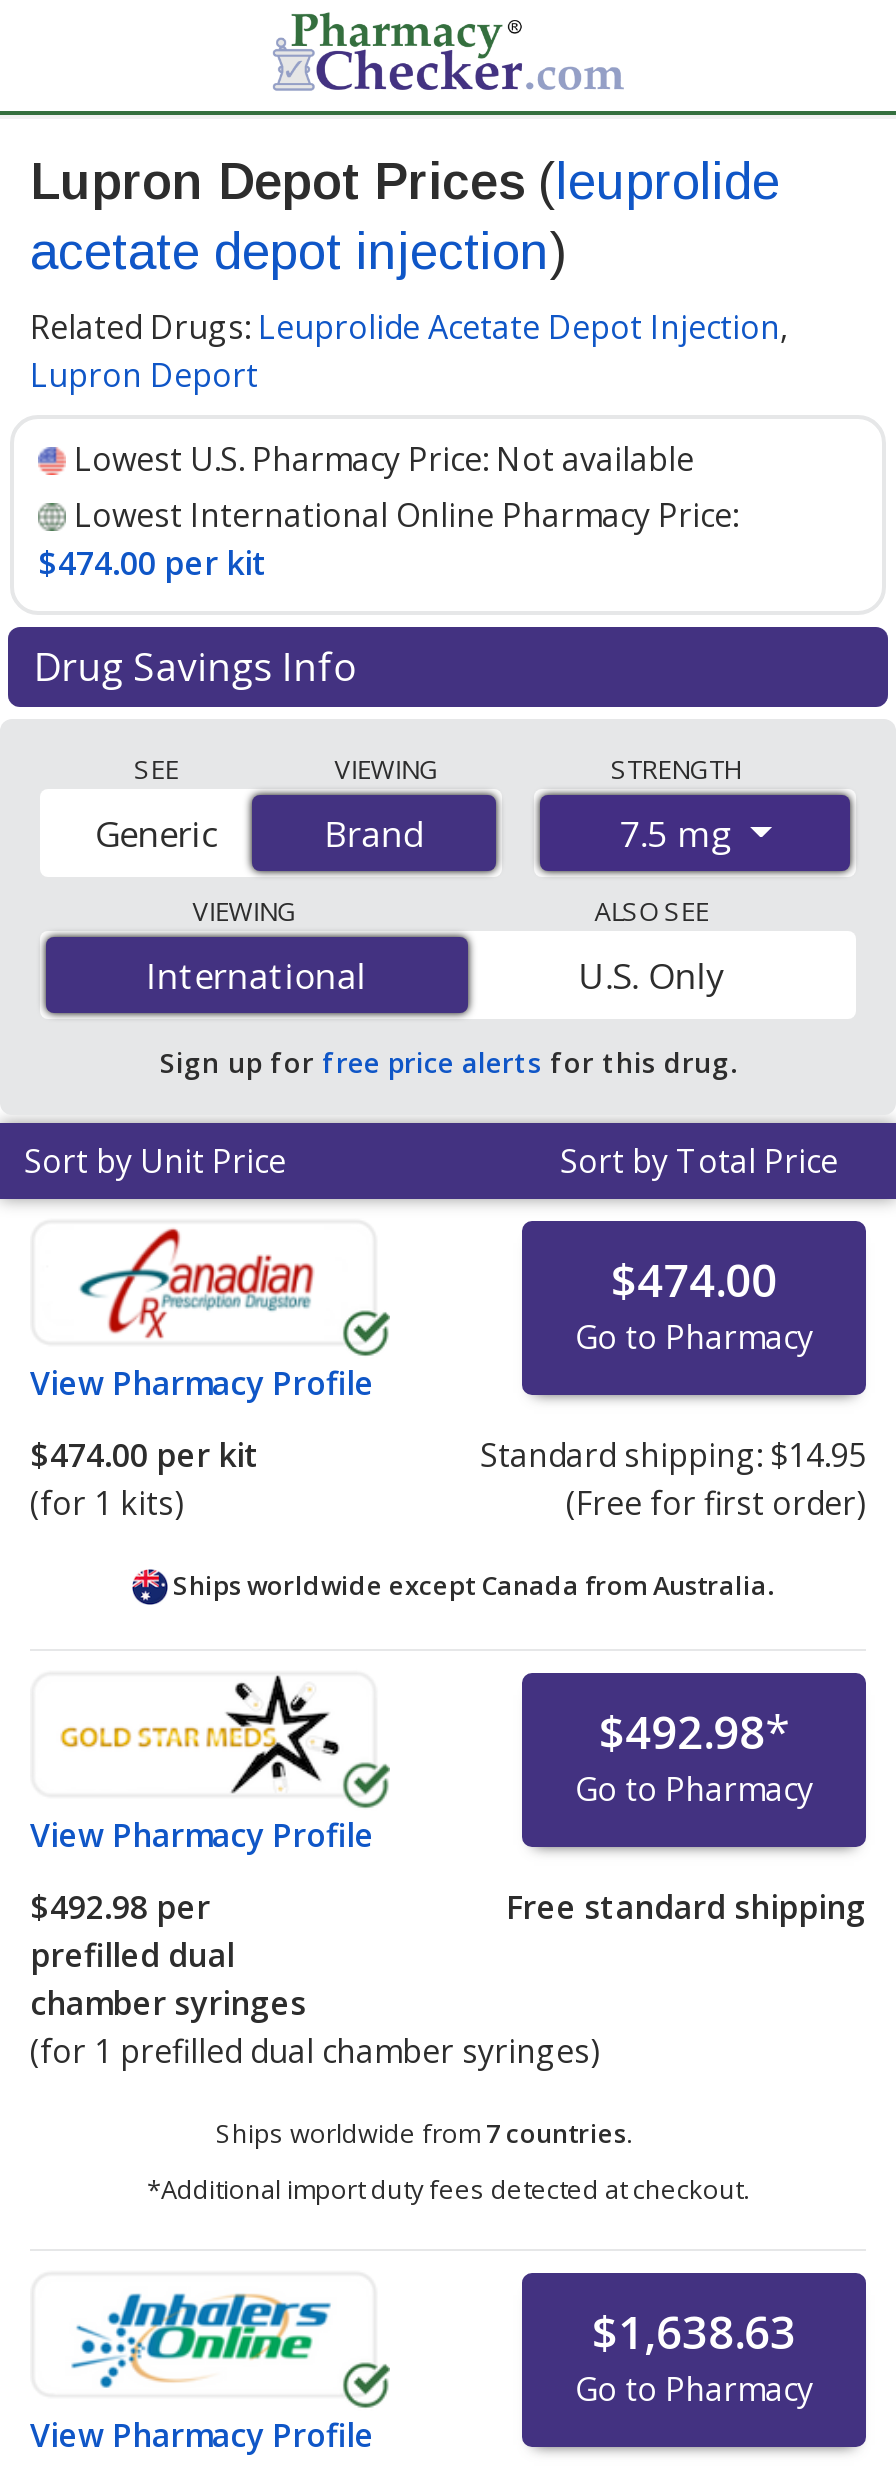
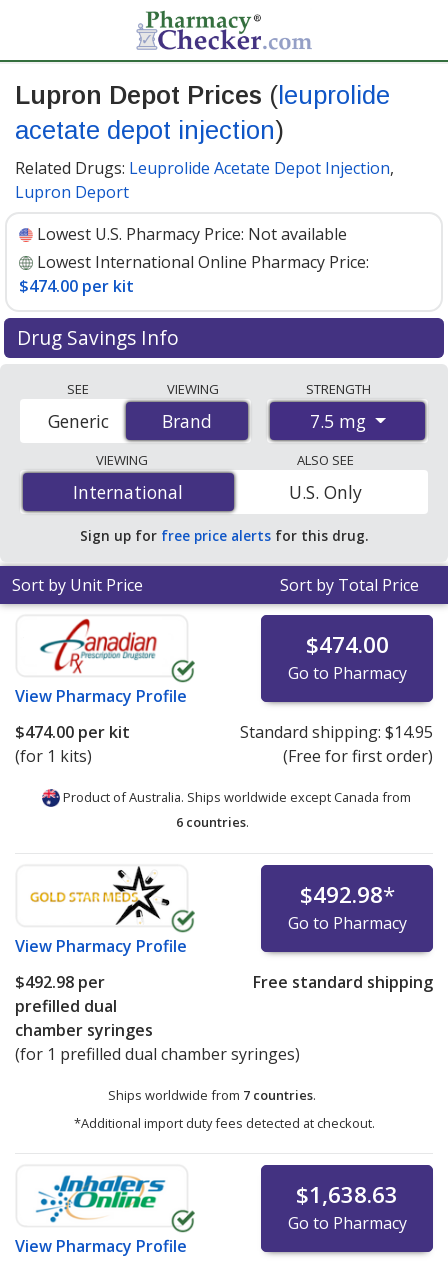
[167,1568,773,1604] Ships worldwide except Canada from Australia. -> [59,788,410,831] Product of Australia. Ships worldwide except Canada from | 6 countries.

